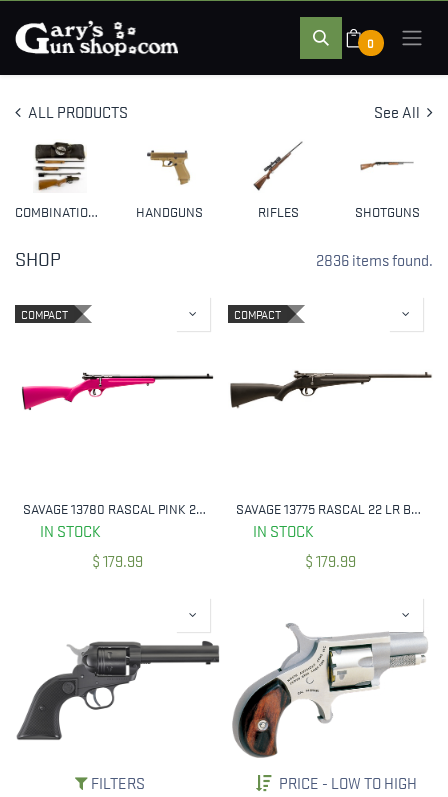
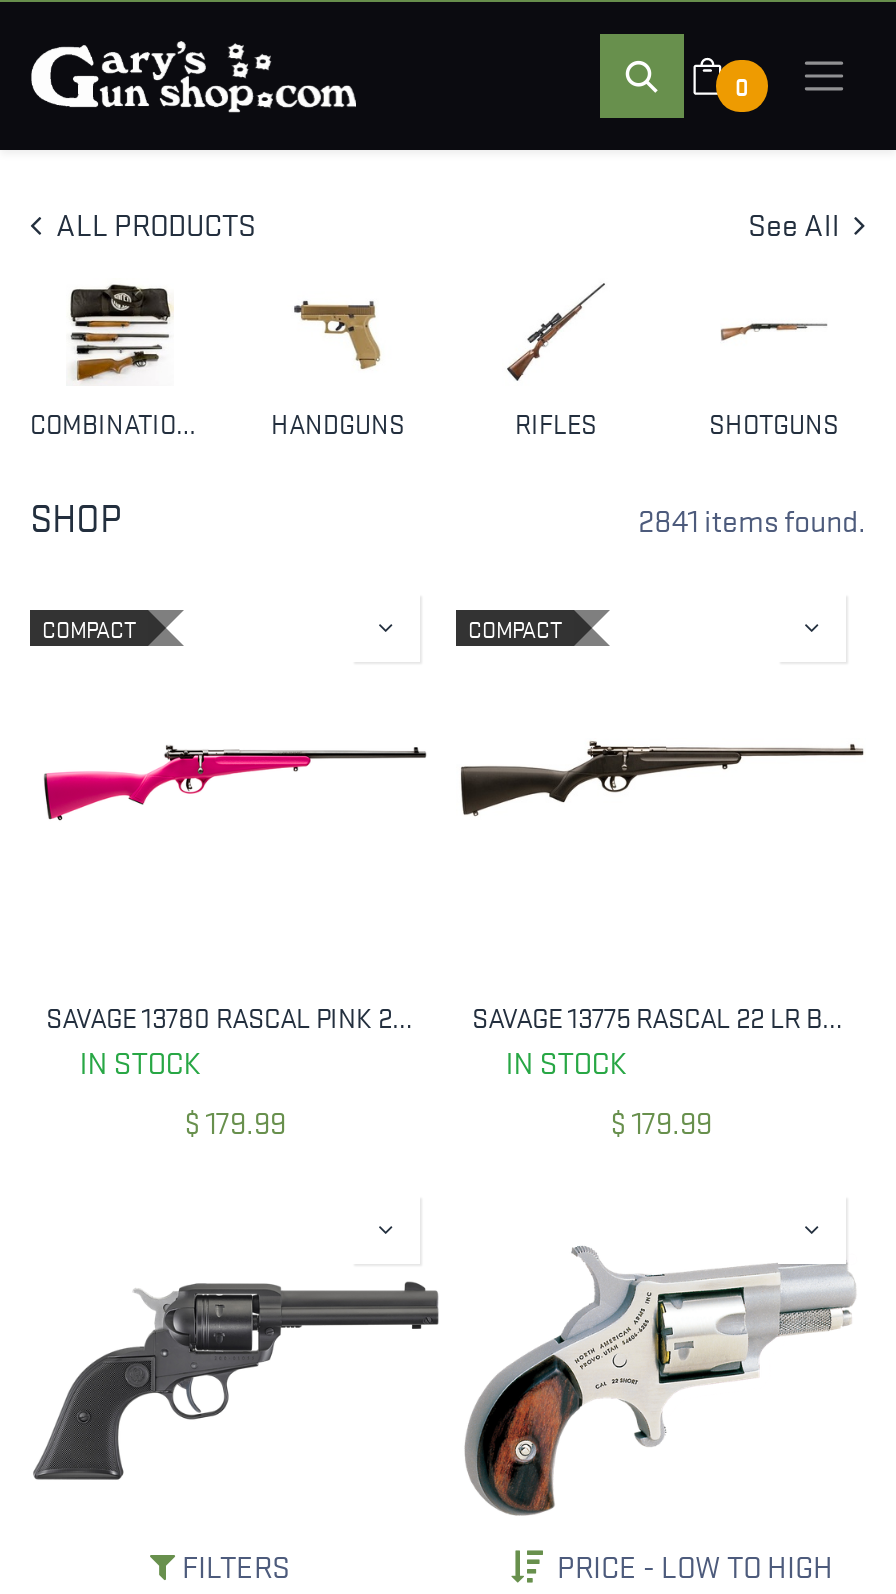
[316,248,433,270] 2836 items found. -> [638,496,866,540] 2841 items found.

